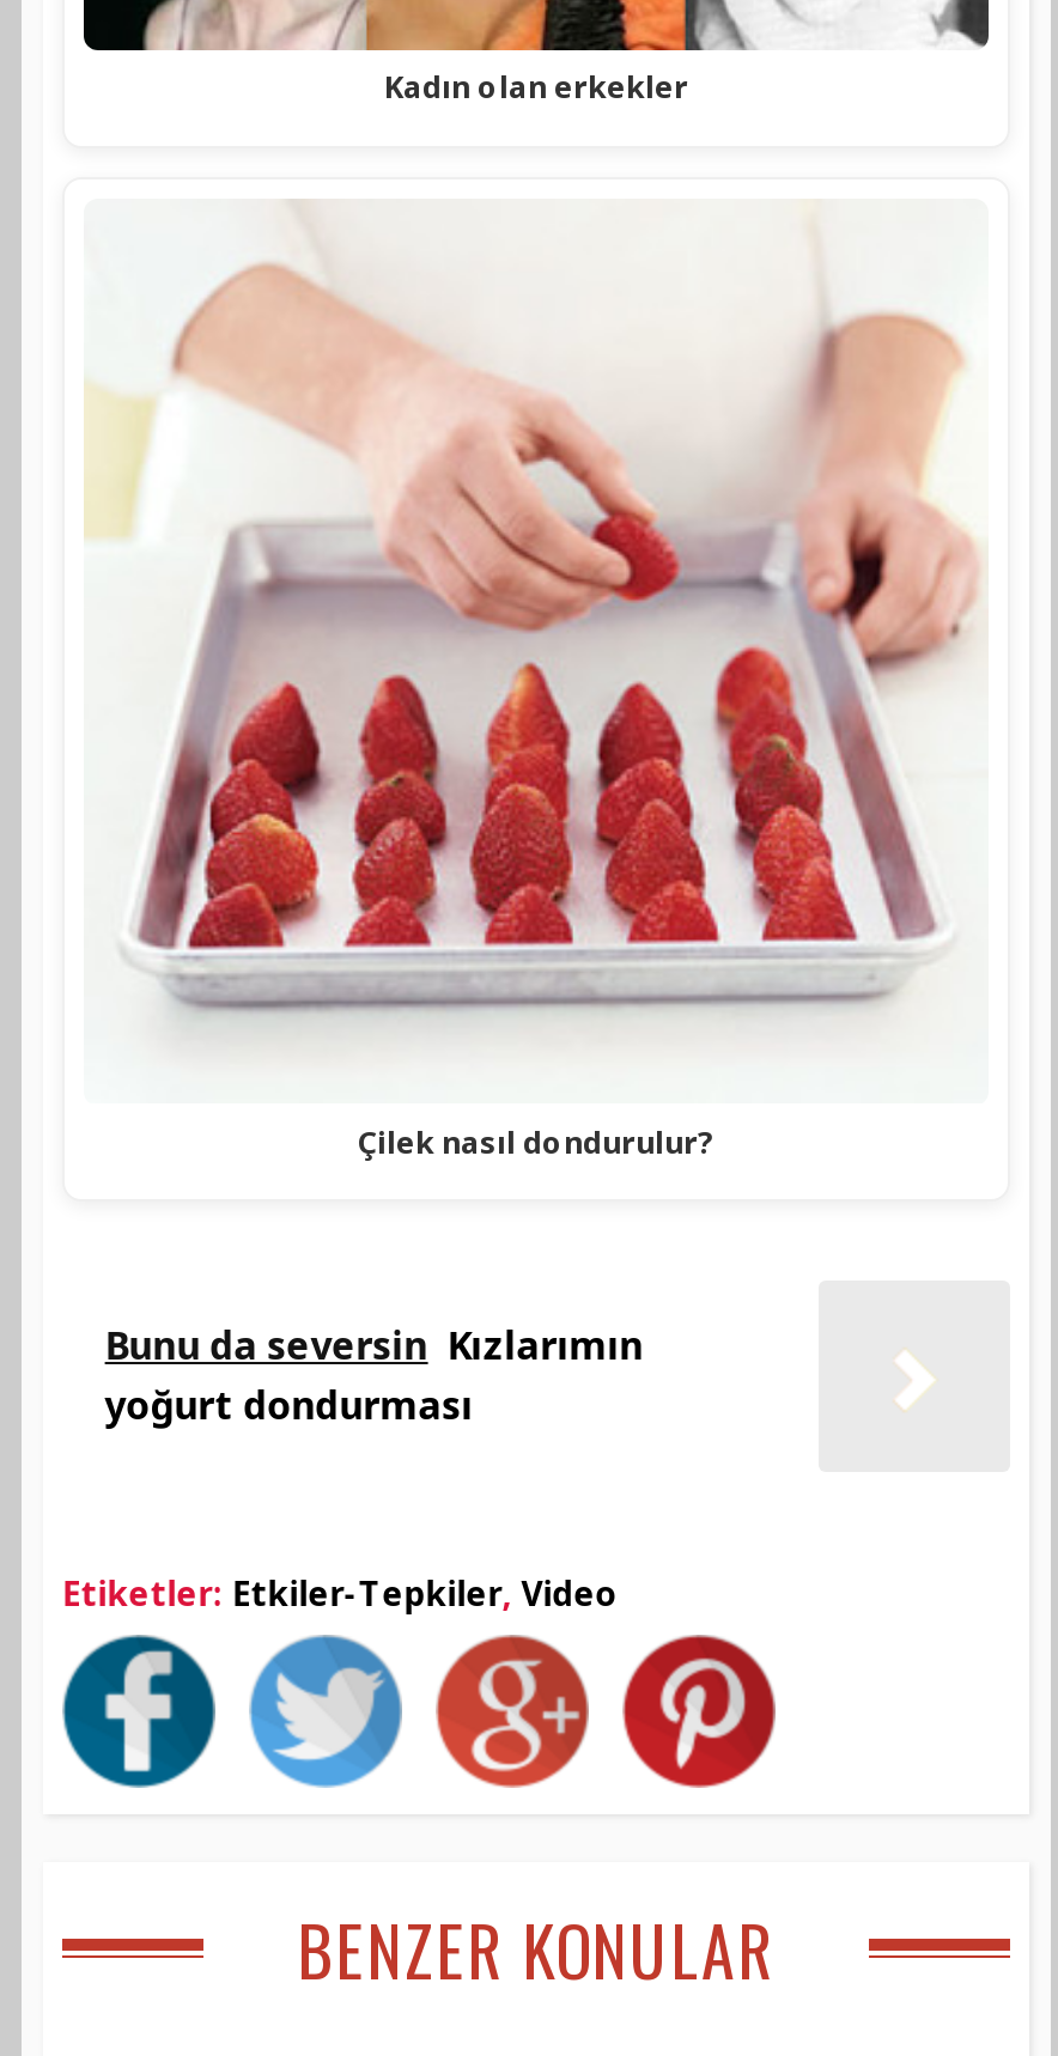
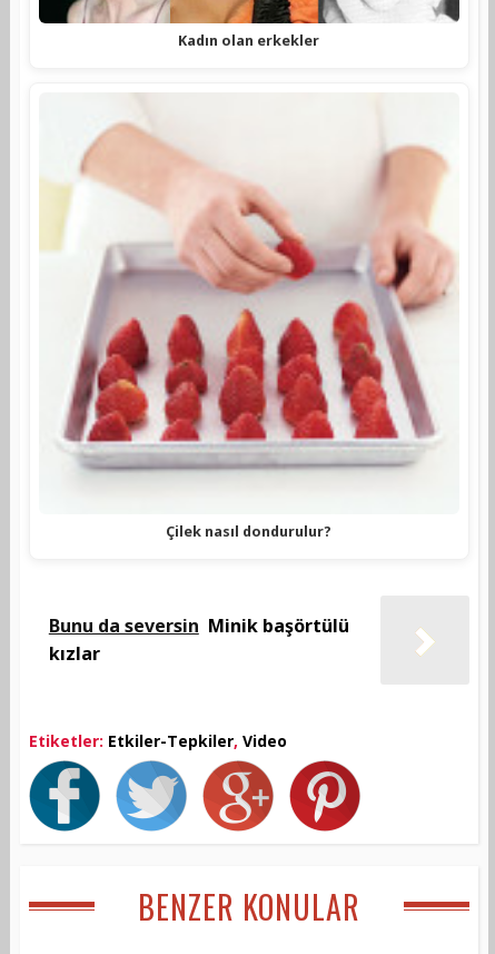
[105,1320,643,1432] Bunu da seversin Kızlarımın | yoğurt dondurması -> [49,614,349,666] Bunu da seversin Minik başörtülü | kızlar

